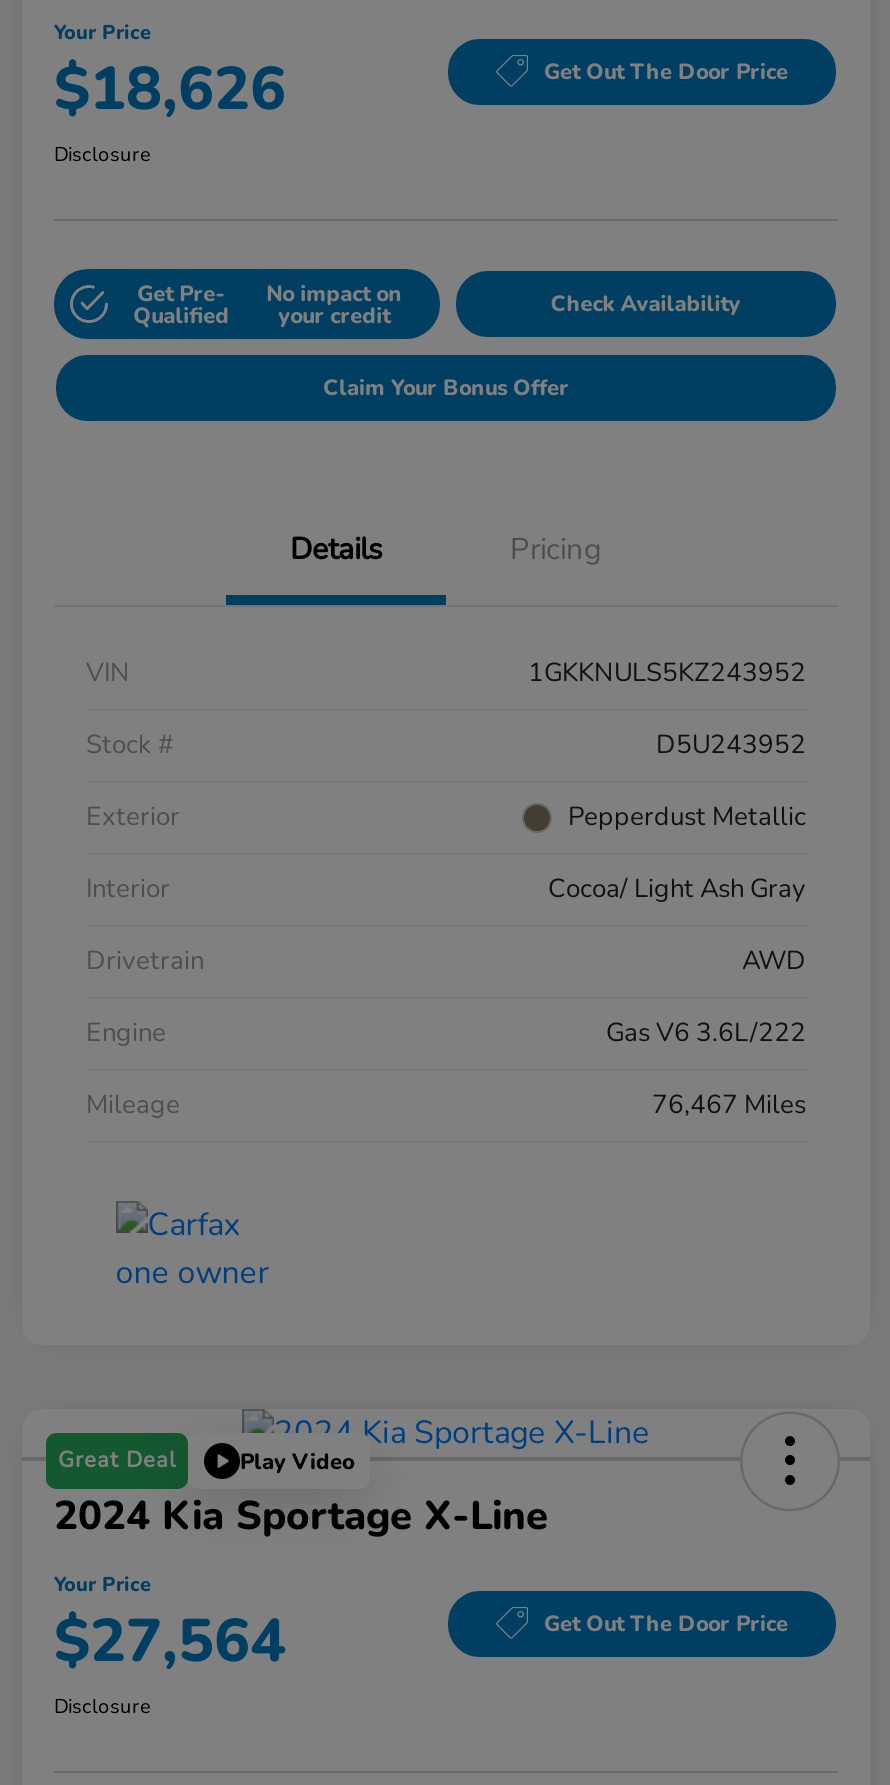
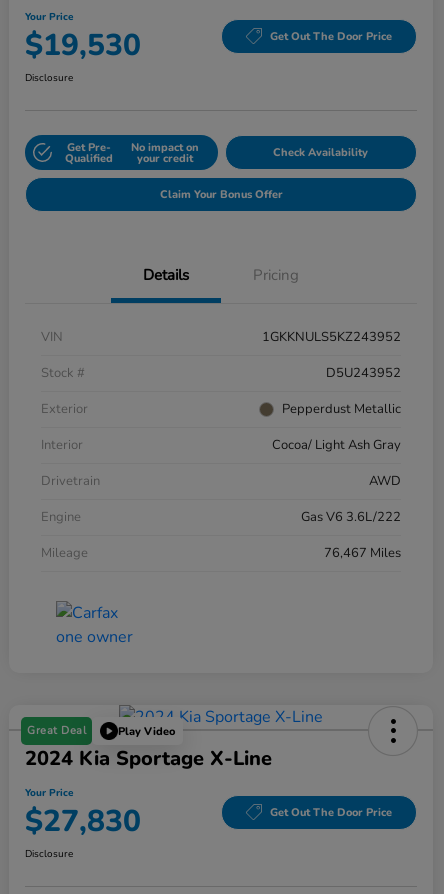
[54,49,286,131] $18,626 -> [25,25,141,66] $19,530
[54,1601,286,1683] $27,564 -> [25,801,141,842] $27,830

